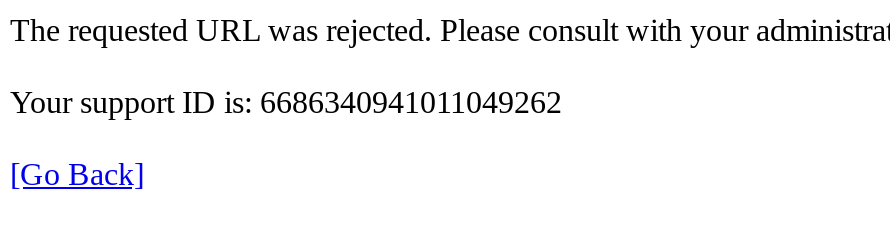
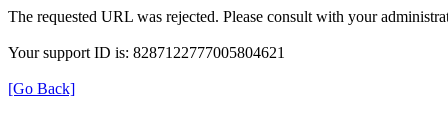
[10,85,562,119] Your support ID is: 6686340941011049262 -> [8,44,285,61] Your support ID is: 8287122777005804621

